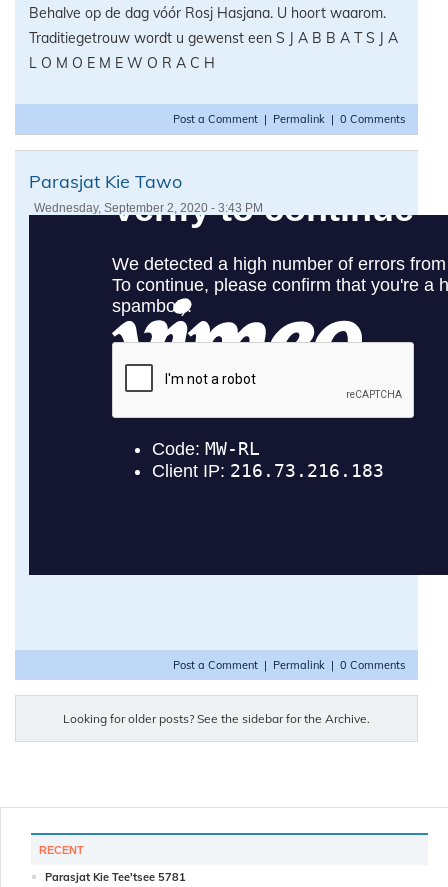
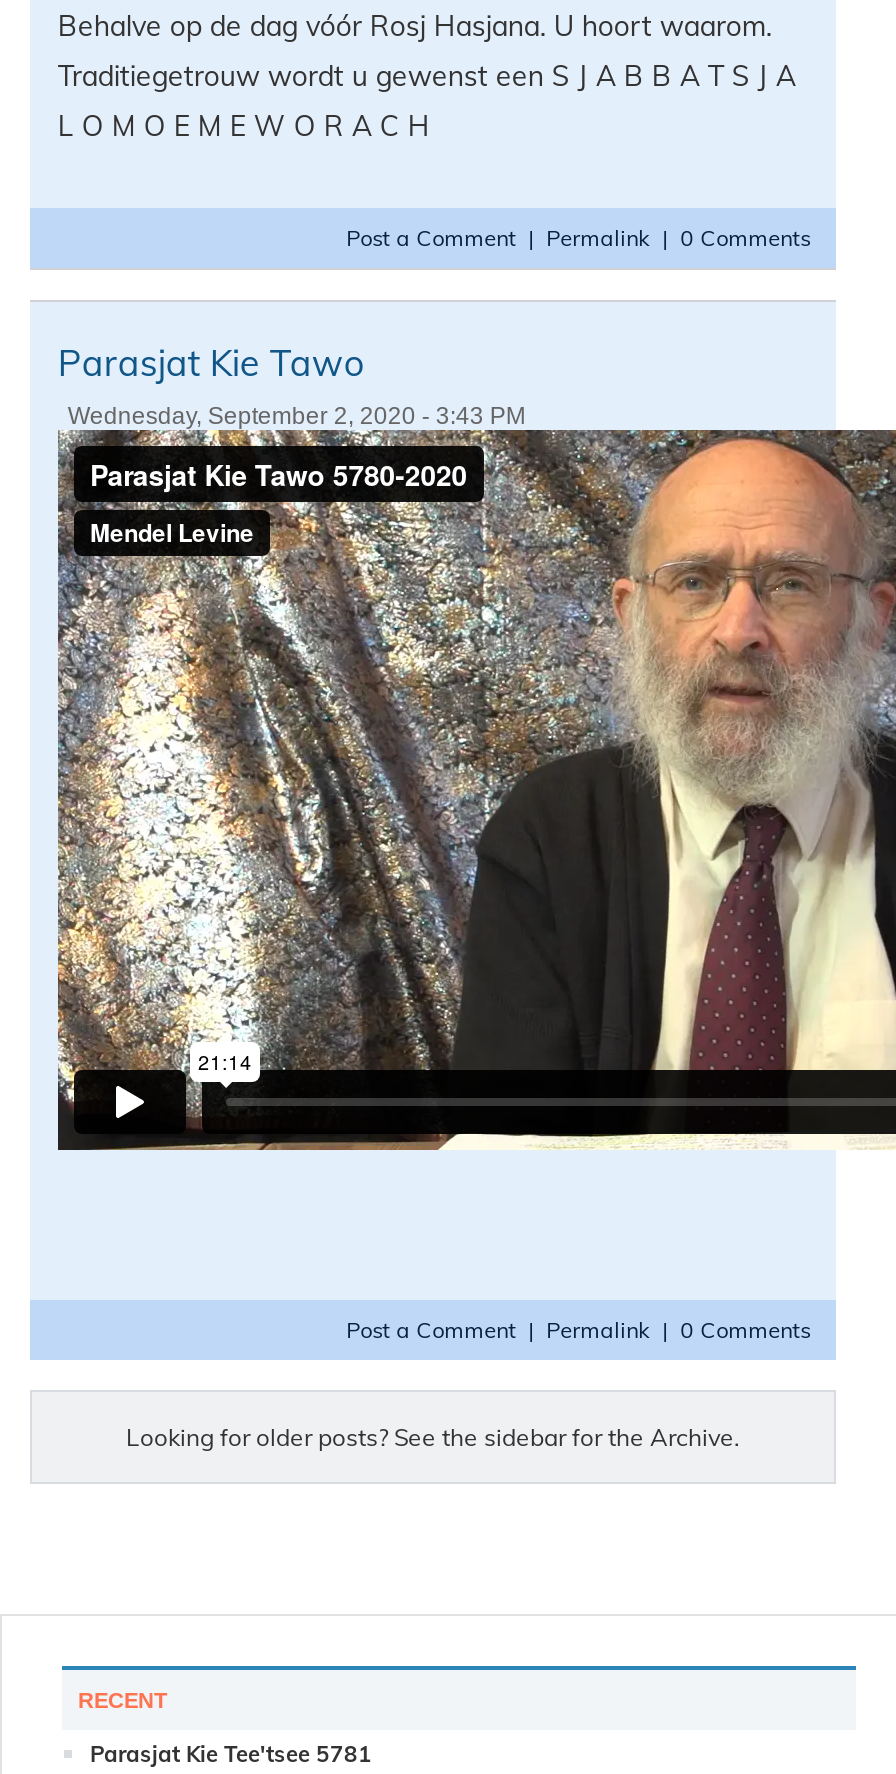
[28,214,445,576] [image] -> [56,428,890,1152] [image]

